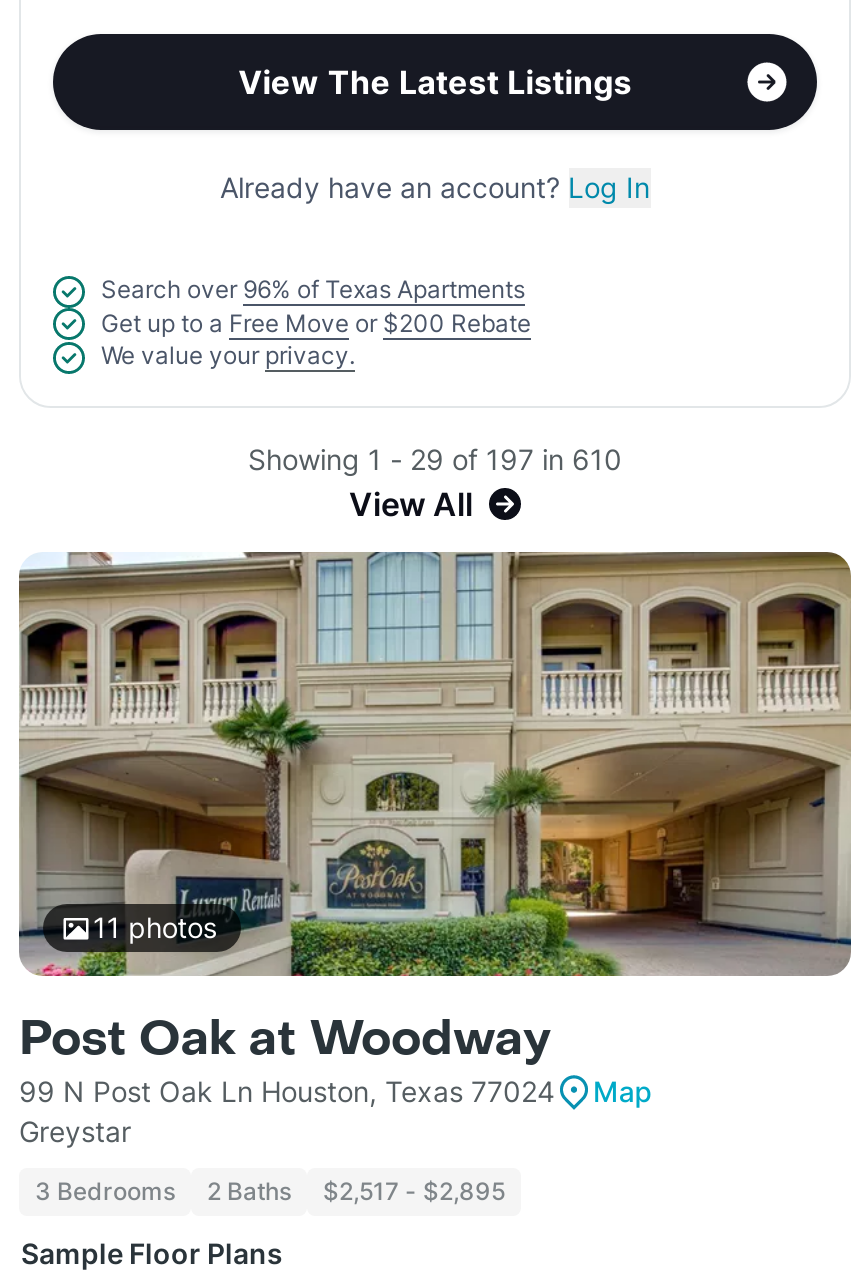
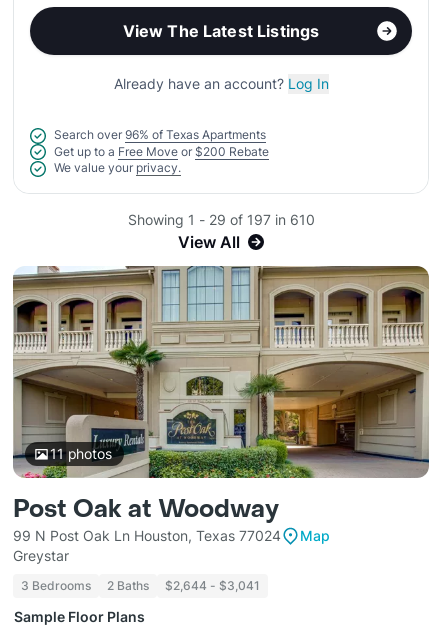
[35,1176,505,1206] 3 Bedrooms 2 Baths $2,517 - $2,895 -> [21,578,260,593] 3 Bedrooms 2 Baths $2,644 - $3,041

